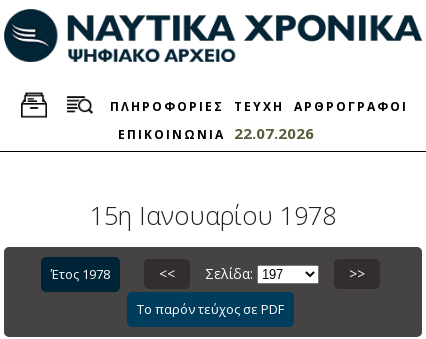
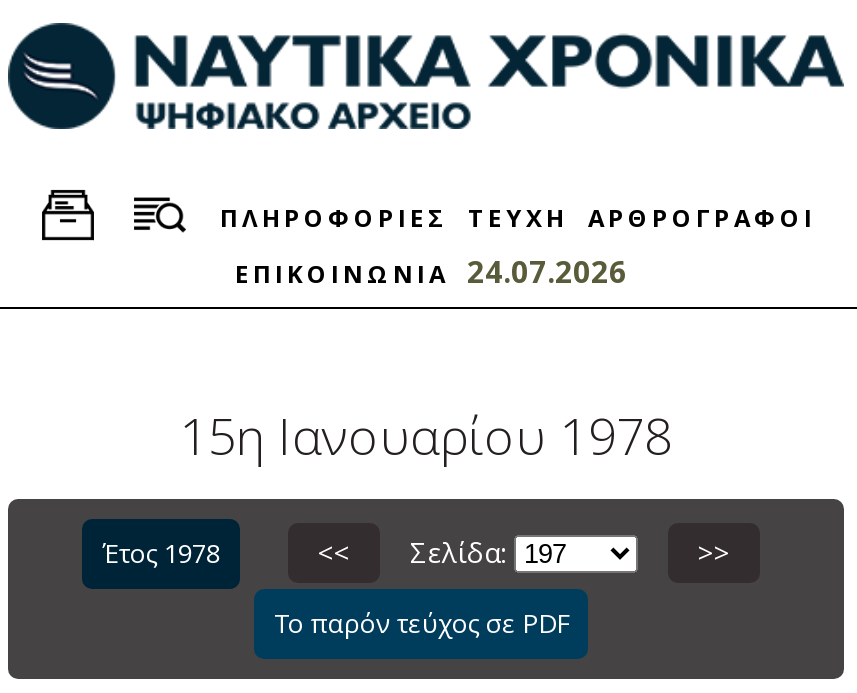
[117,123,313,143] ΕΠΙΚΟΙΝΩΝΙΑ 22.07.2026 -> [235,250,627,290] ΕΠΙΚΟΙΝΩΝΙΑ 24.07.2026

